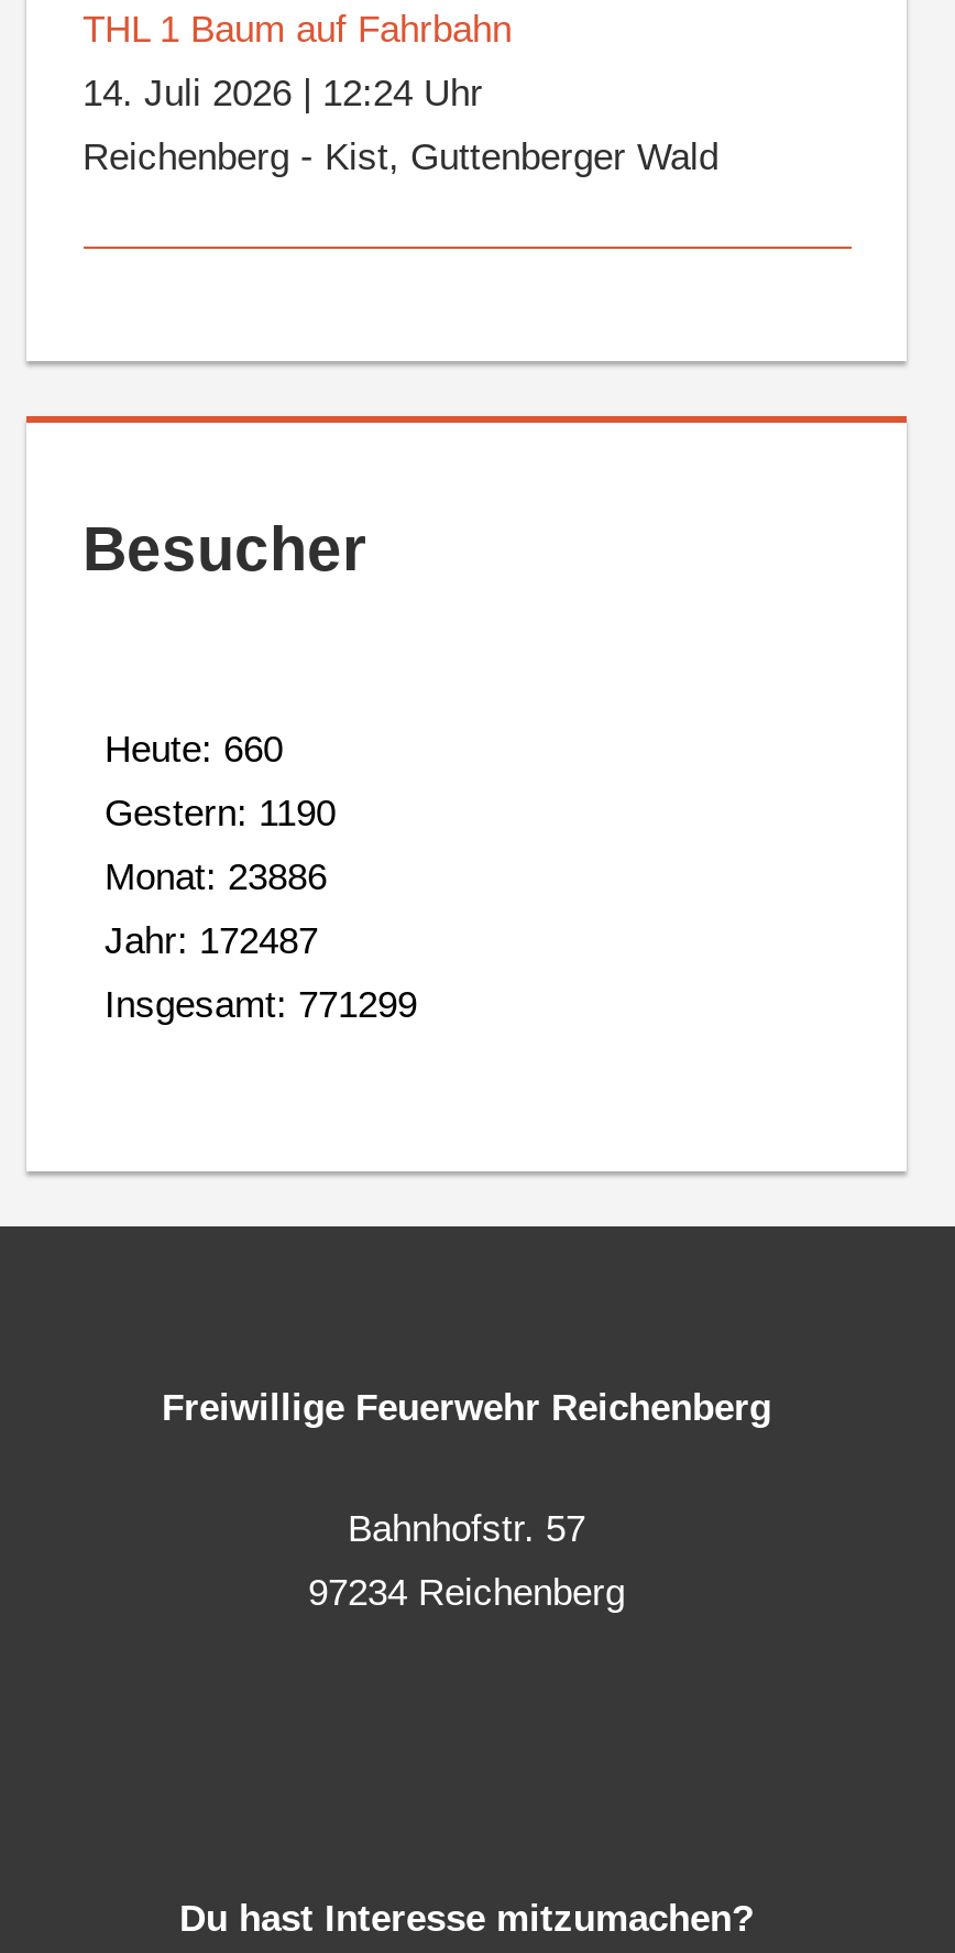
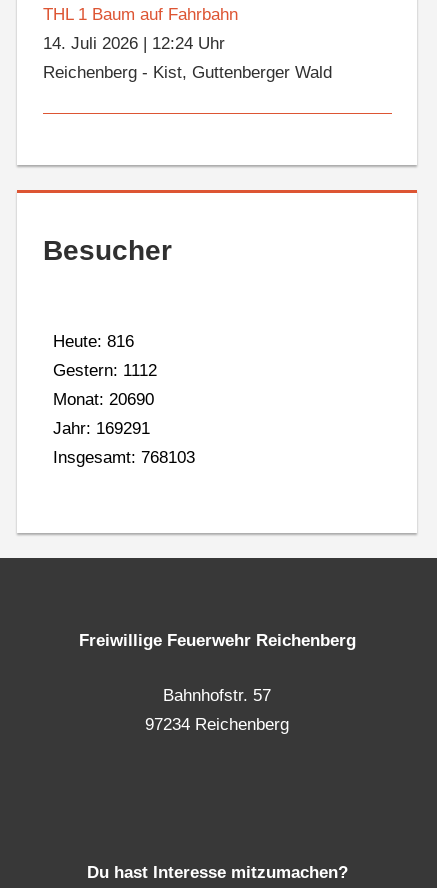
[105,729,283,771] Heute: 660 -> [52,332,133,351] Heute: 816
[105,793,336,834] Gestern: 1190 -> [52,361,156,380] Gestern: 1112
[105,857,327,898] Monat: 23886 -> [52,390,153,409] Monat: 20690
[105,920,318,962] Jahr: 172487 -> [52,419,149,438] Jahr: 169291
[105,984,417,1026] Insgesamt: 771299 -> [52,448,194,467] Insgesamt: 768103

